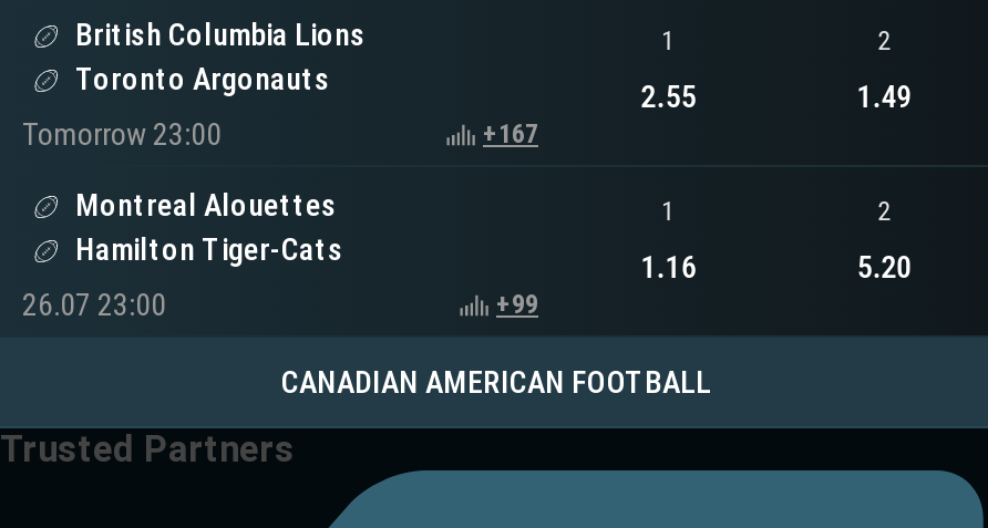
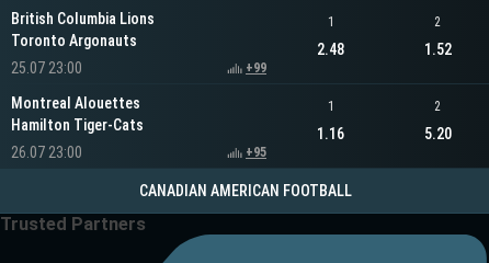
[641,79,696,114] 2.55 -> [317,41,344,58] 2.48
[857,79,912,114] 1.49 -> [424,41,452,58] 1.52
[22,117,538,152] Tomorrow 23:00 | +167 -> [11,59,266,77] 25.07 23:00 | +99
[496,289,538,320] +99 -> [246,145,266,160] +95

